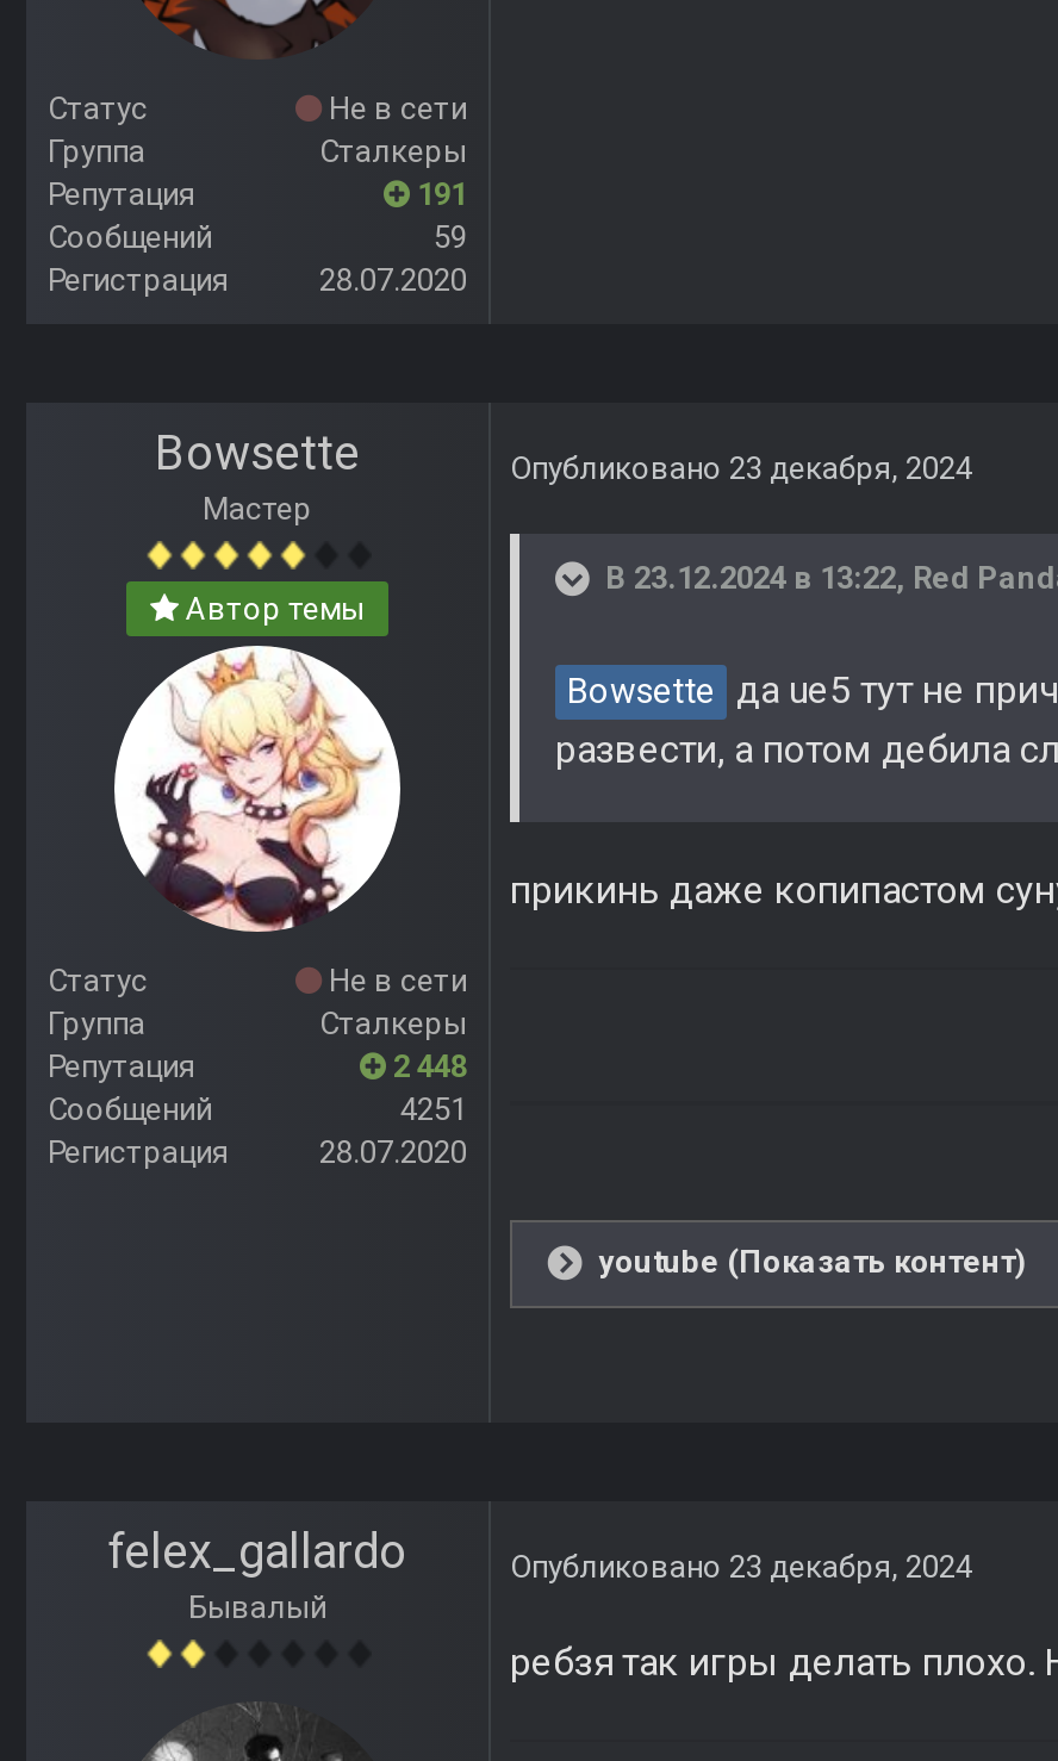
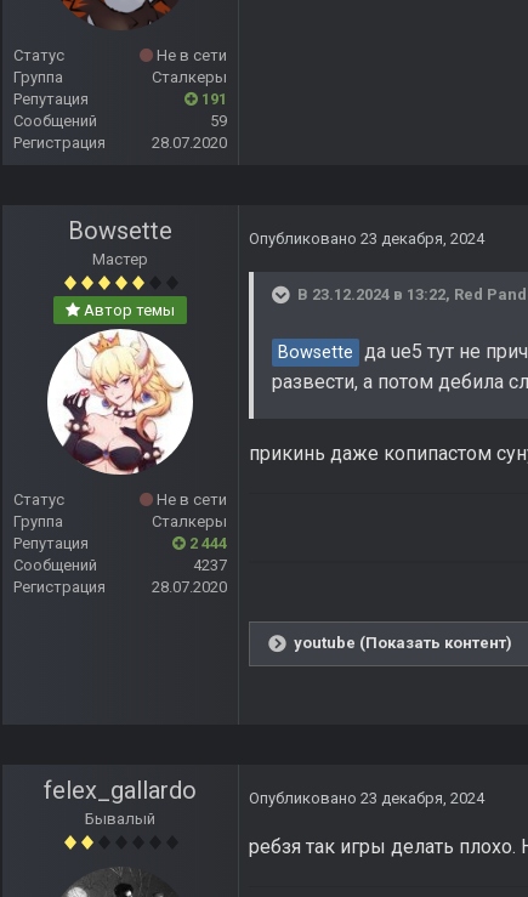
[386,1049,467,1085] 2 448 -> [186,534,227,553] 2 444
[400,1092,467,1128] 4251 -> [193,556,227,574] 4237

